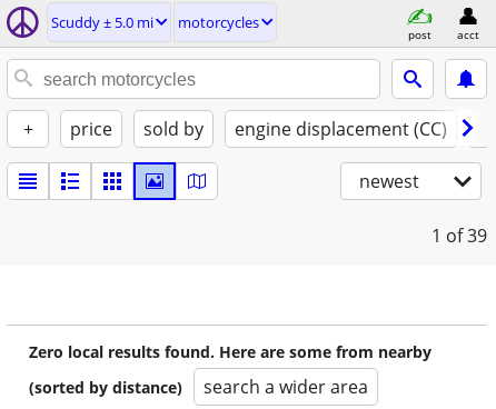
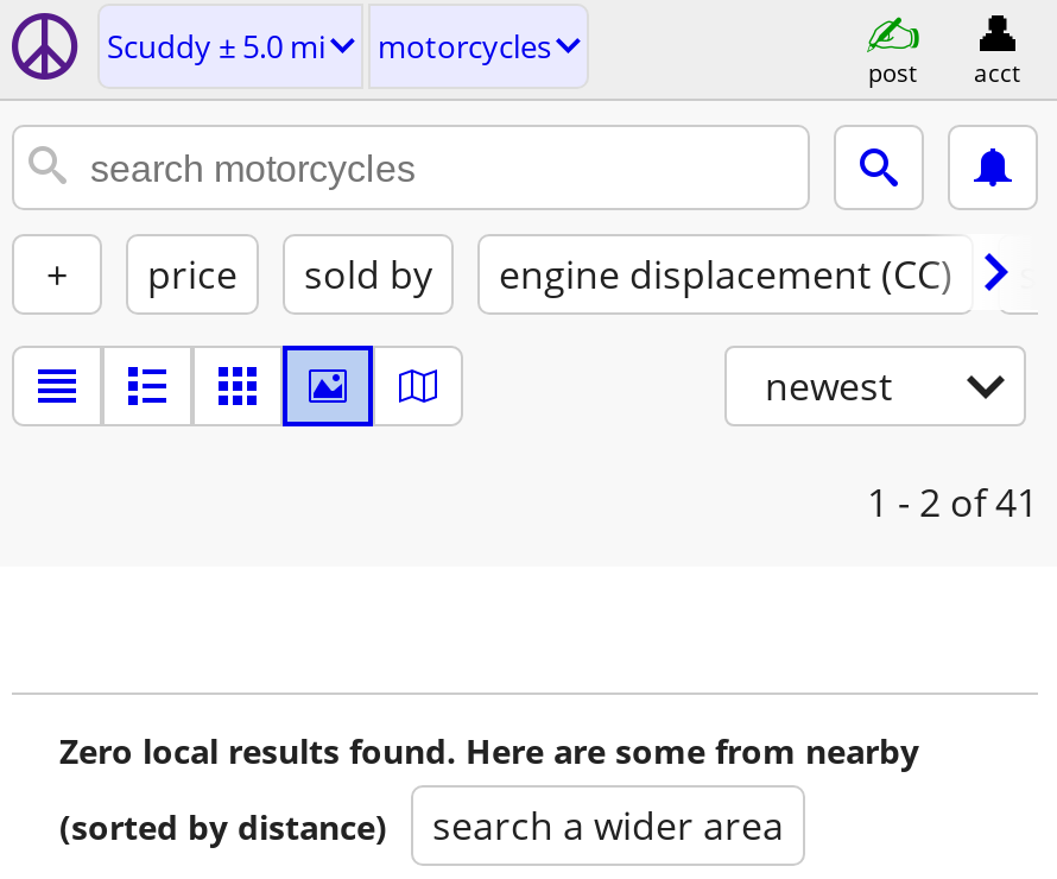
[431,223,487,248] 1 of 39 -> [867,476,1038,529] 1 - 2 of 41

